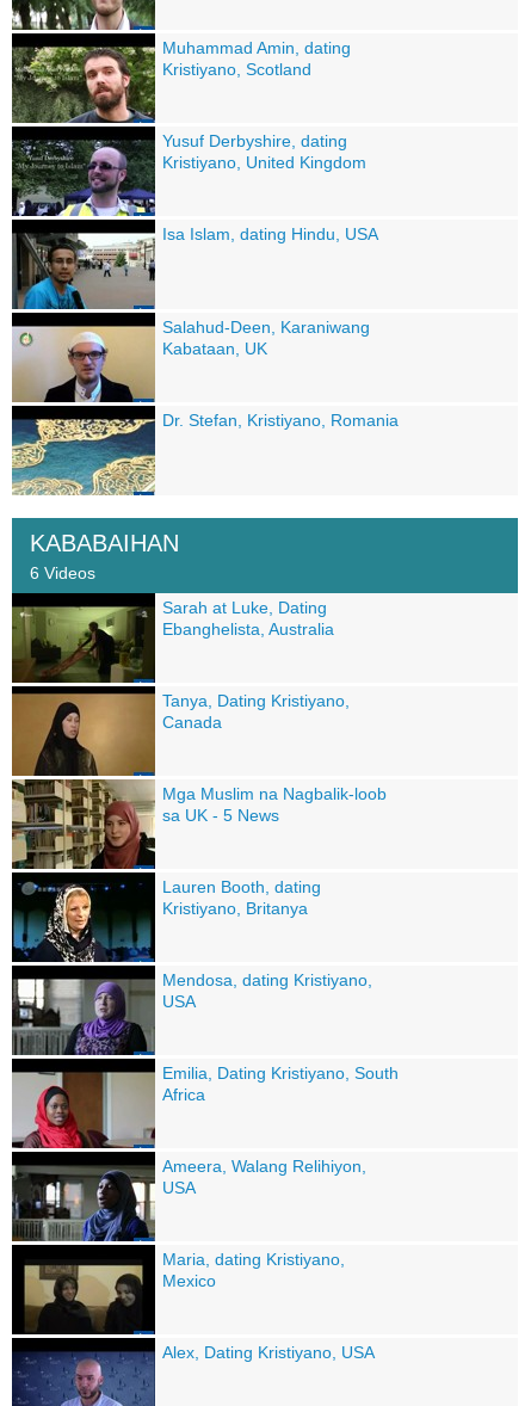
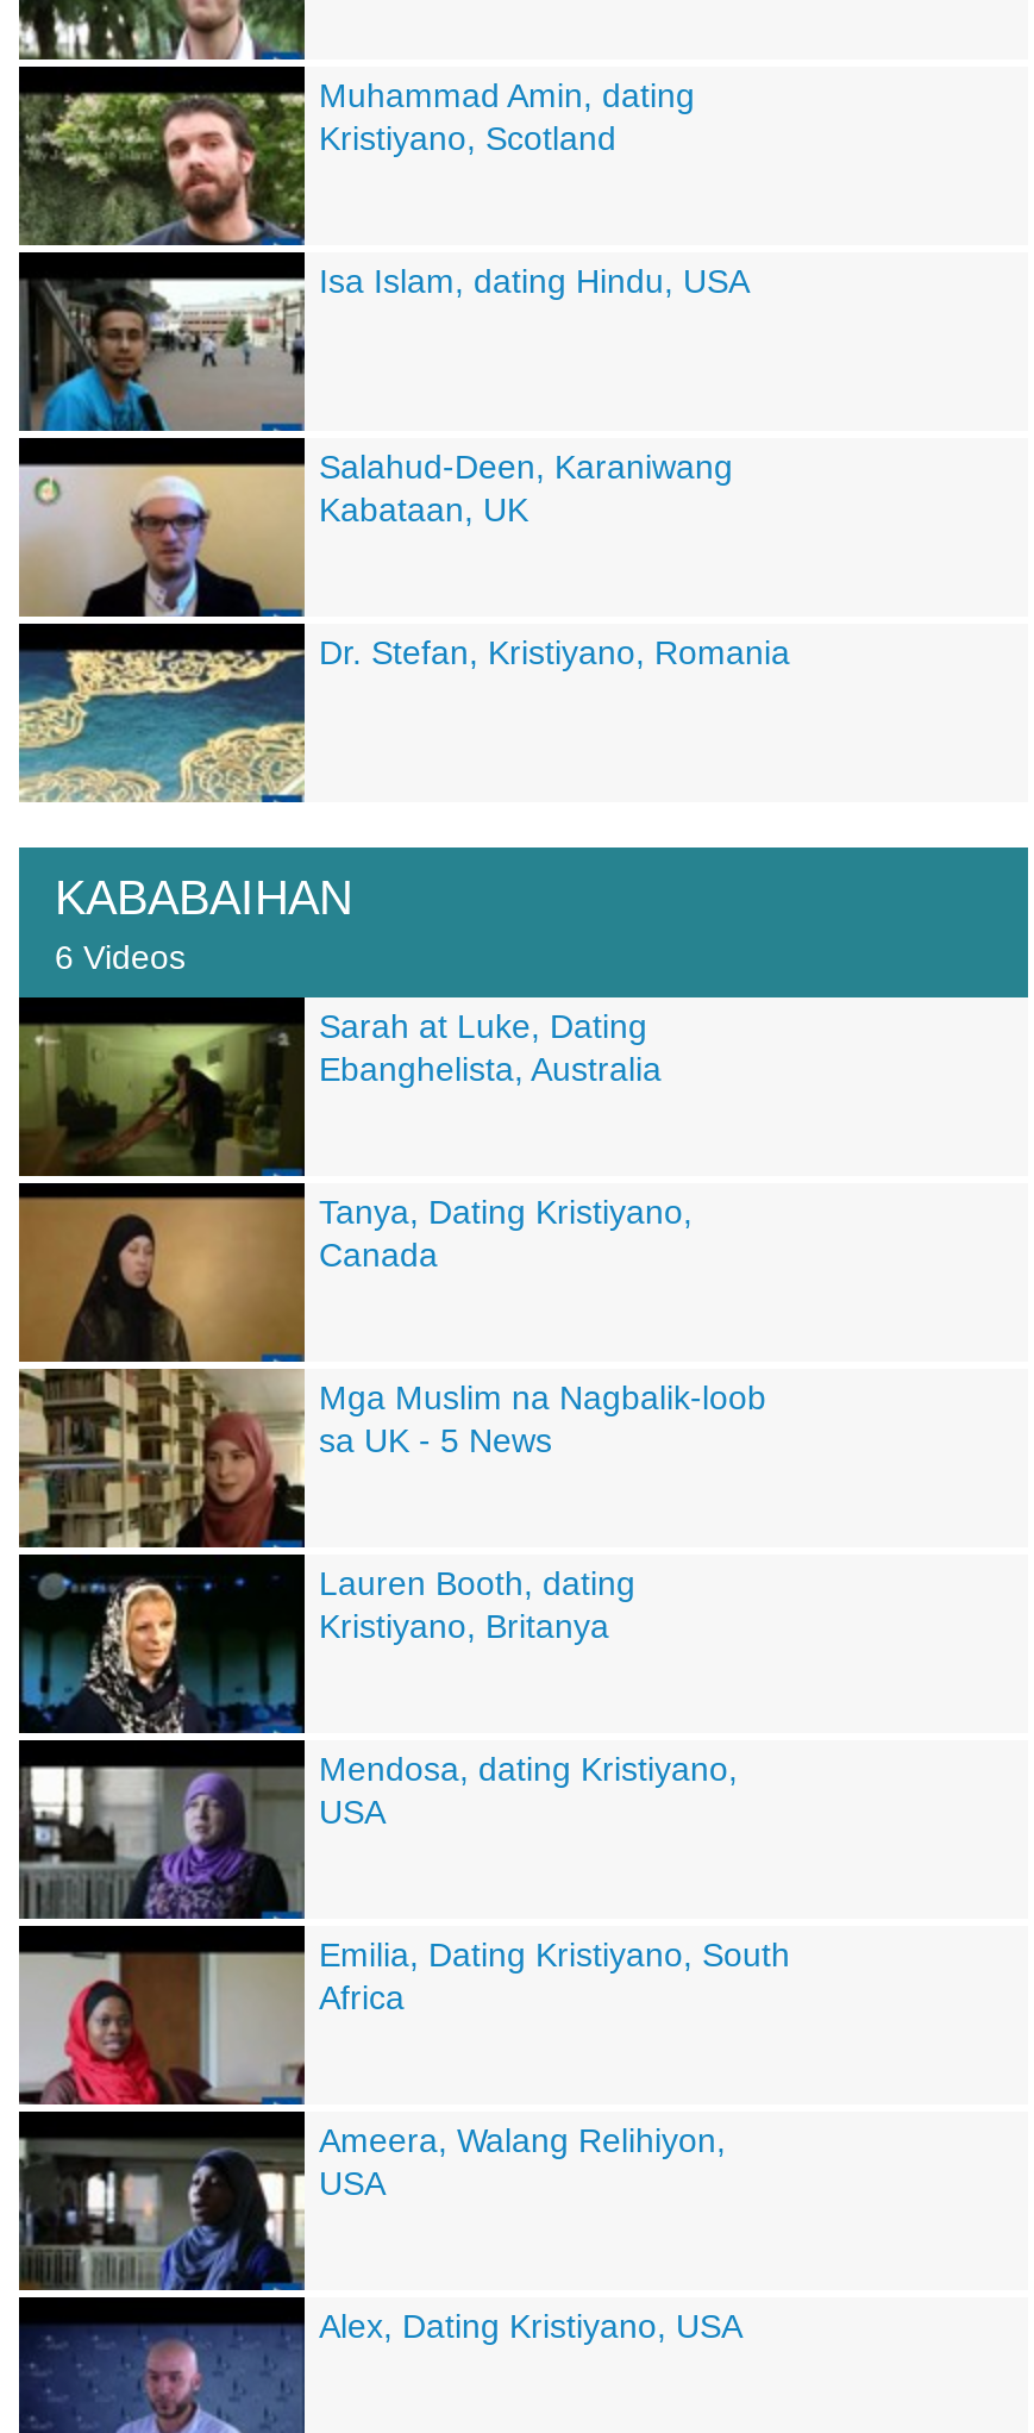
[13,131,366,216] [image] | Yusuf Derbyshire, dating | Kristiyano, United Kingdom -> none
[12,1250,345,1336] [image] | Maria, dating Kristiyano, | Mexico -> none

